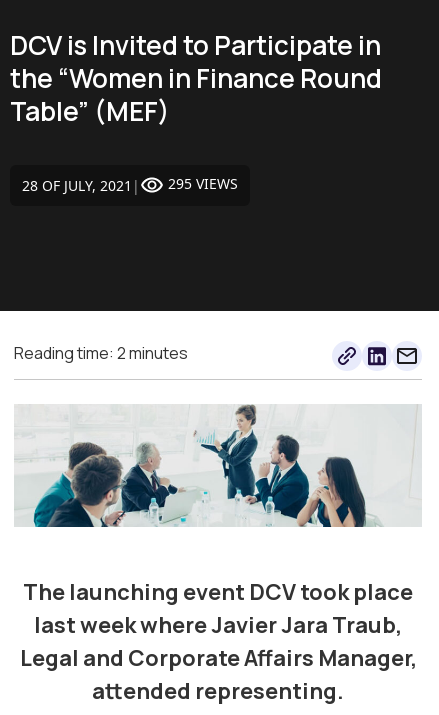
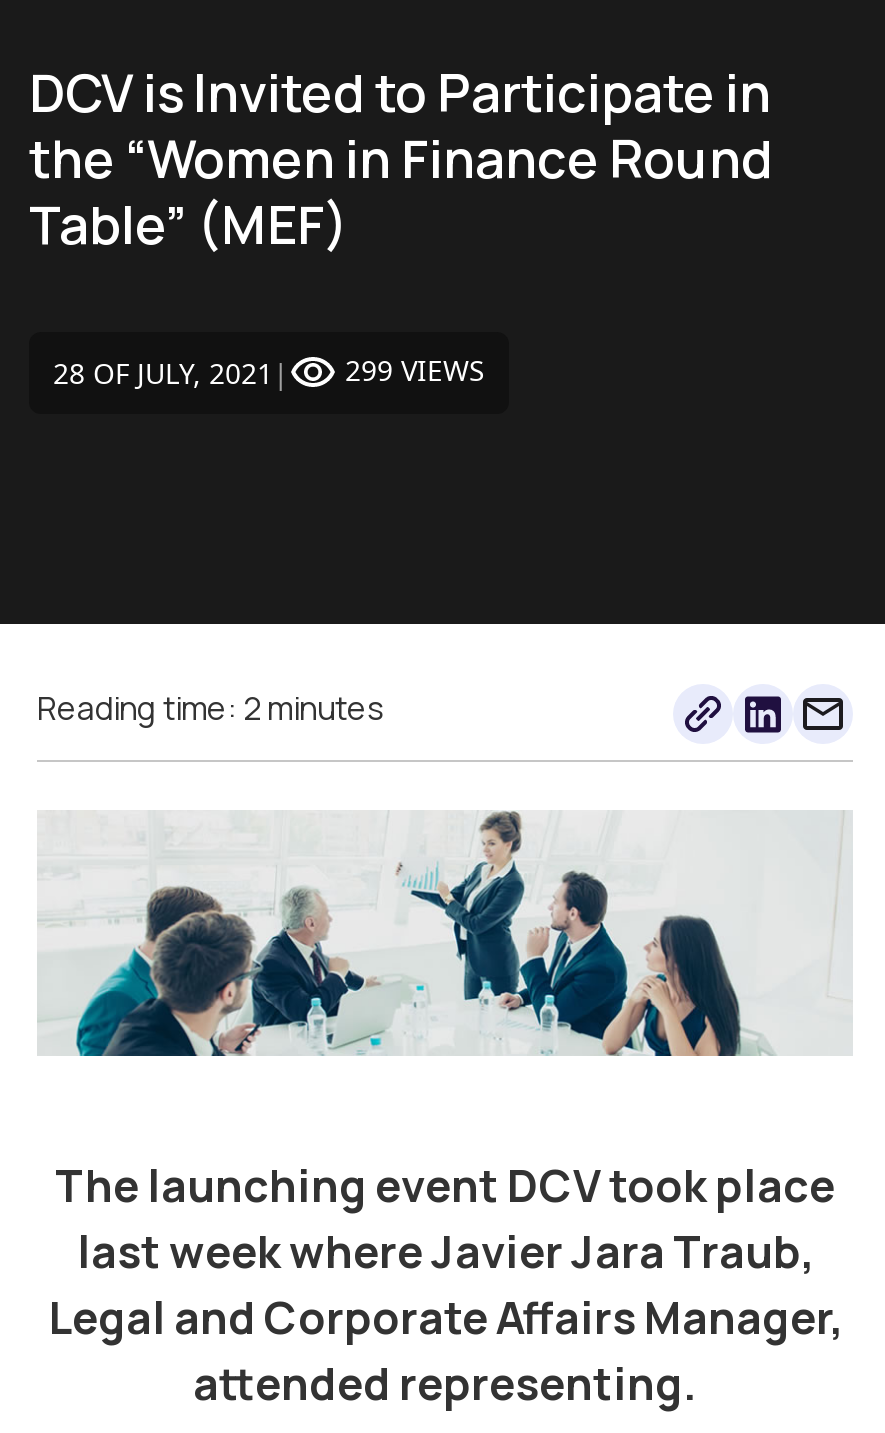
[164,174,238,193] 295 VIEWS -> [337,350,485,388] 299 VIEWS

